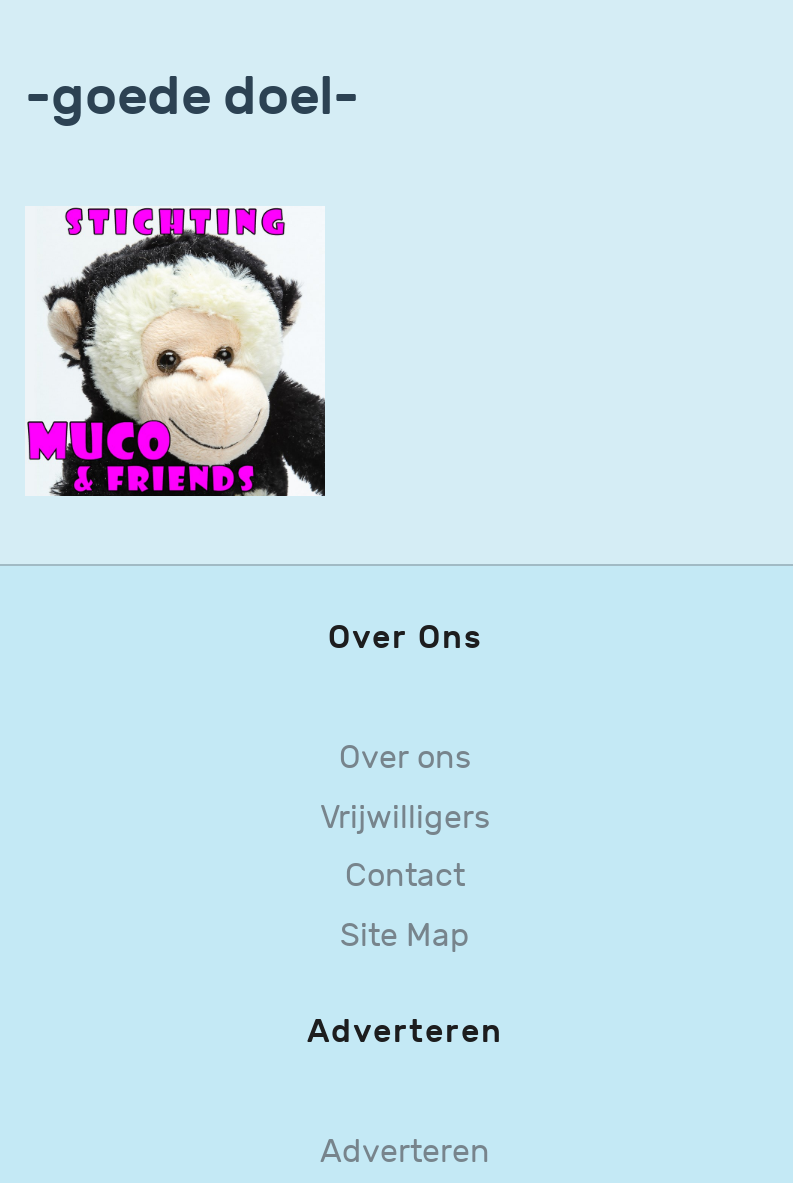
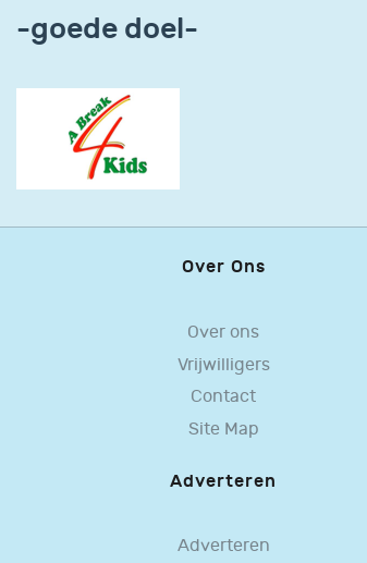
[25,206,327,498] [image] -> [26,88,168,191] [image]

